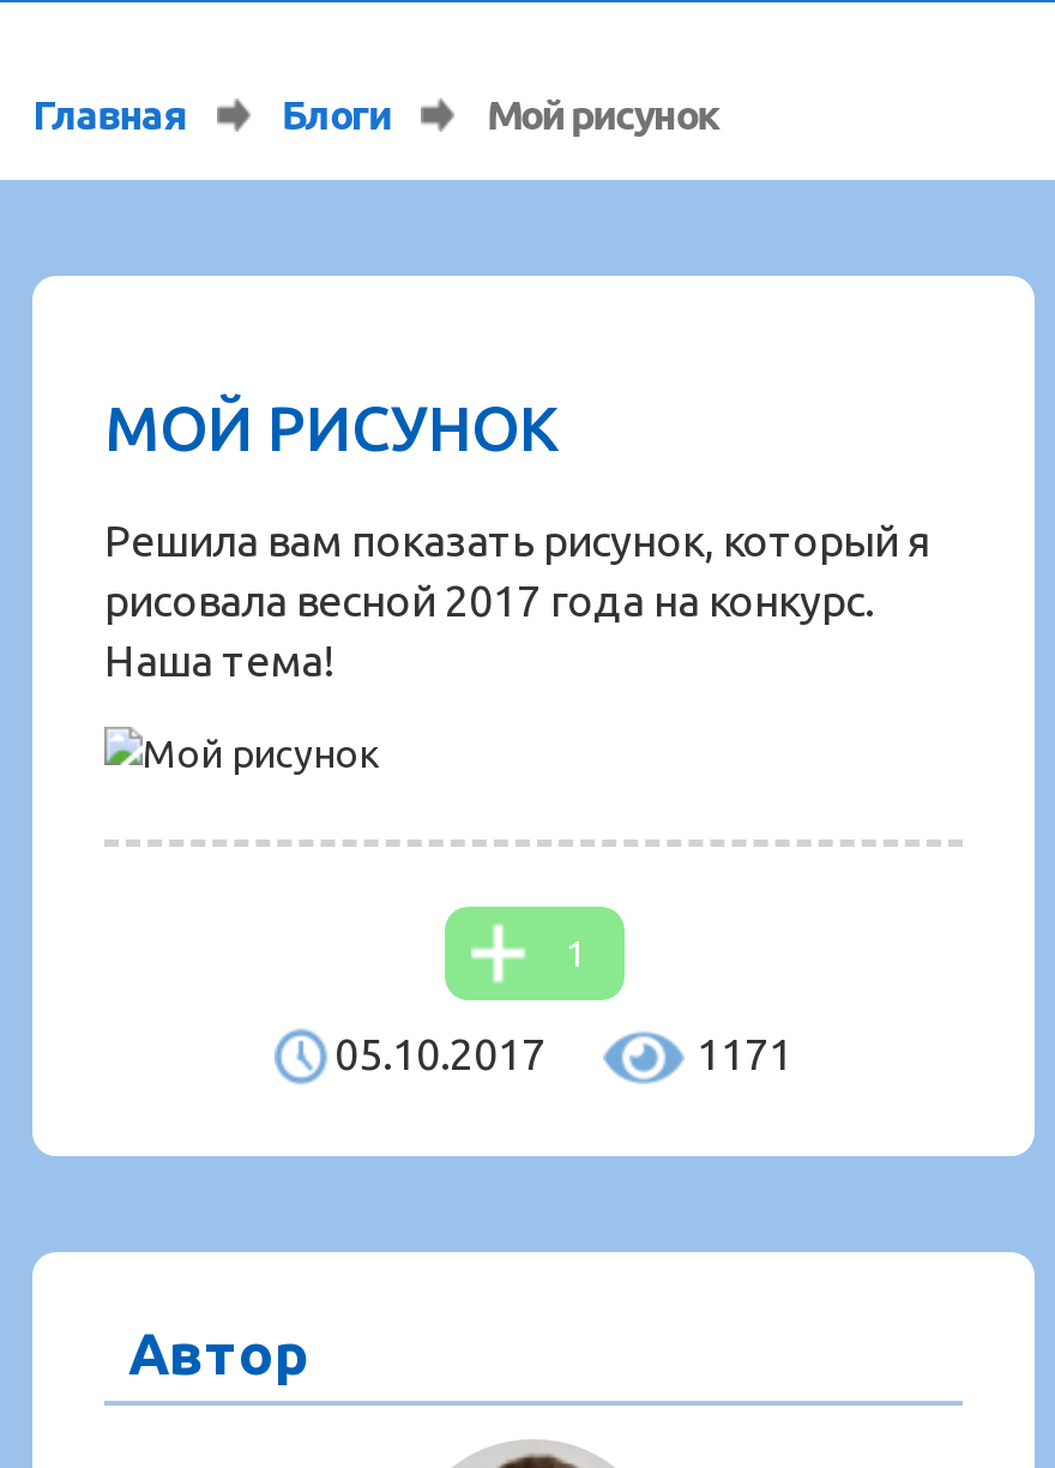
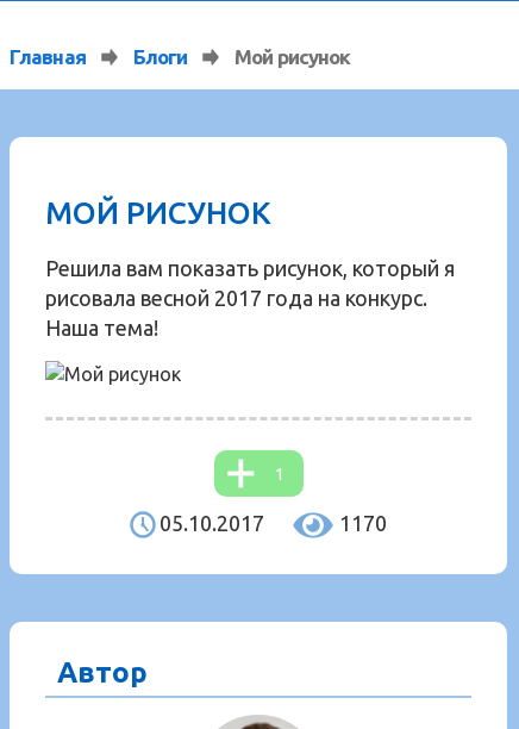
[697,1029,792,1077] 1171 -> [339,511,387,535] 1170

